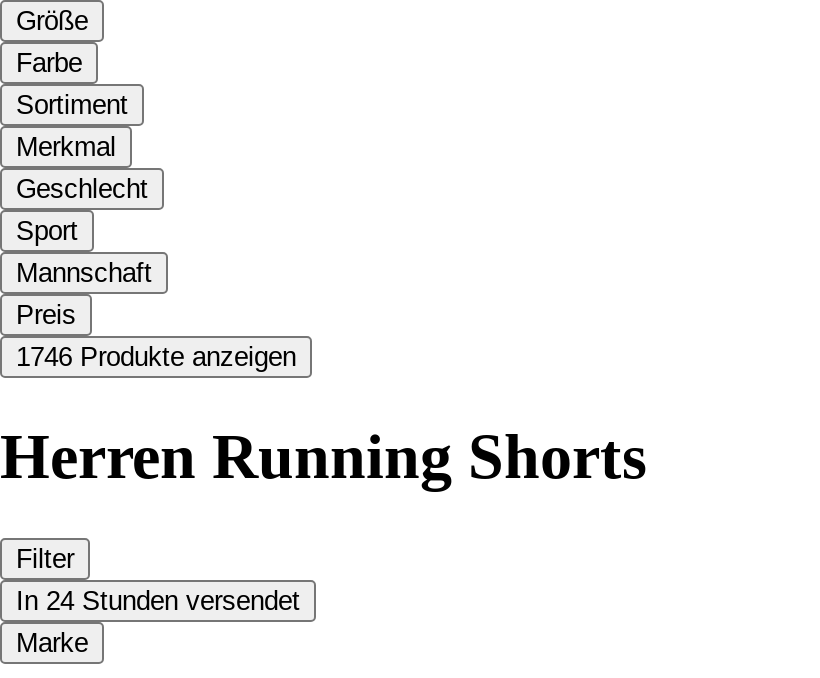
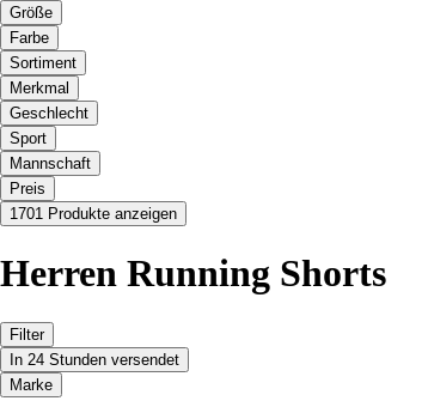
[16,342,296,372] 1746 Produkte anzeigen -> [10,205,177,223] 1701 Produkte anzeigen

